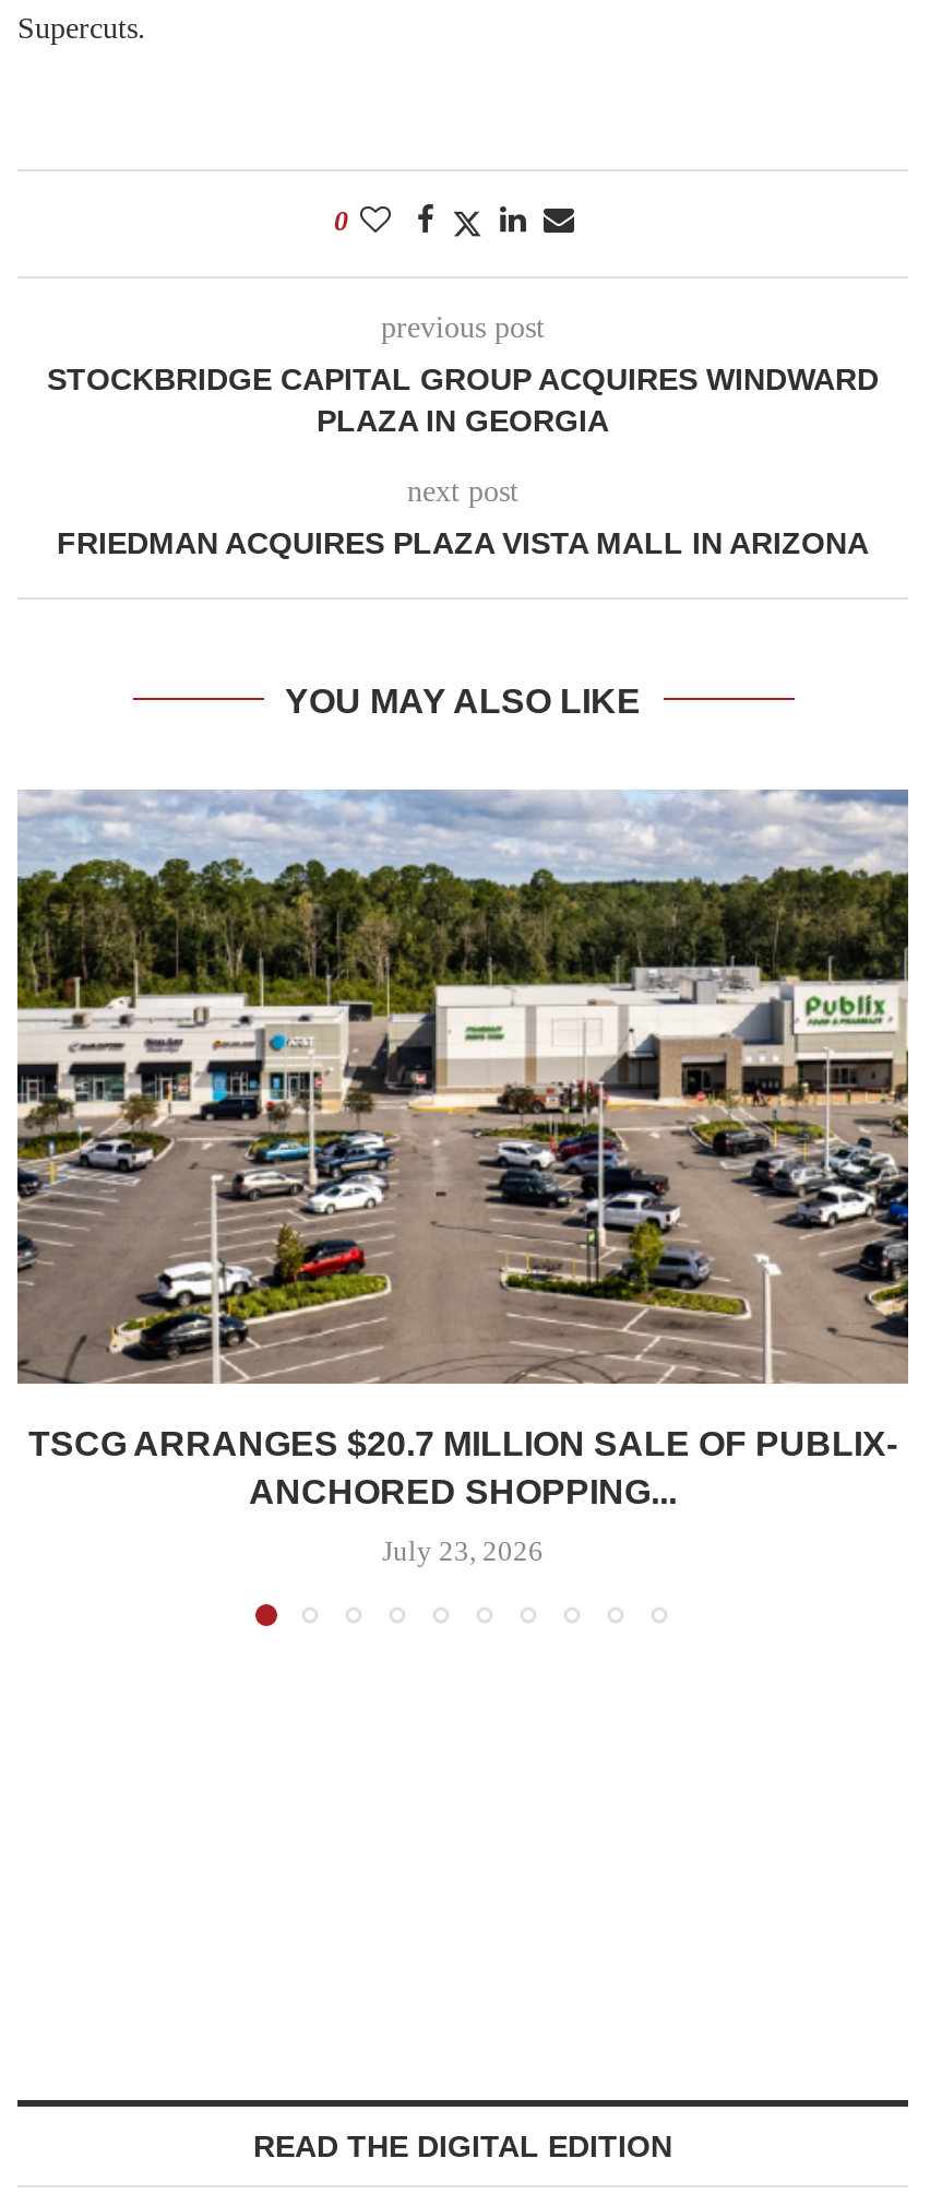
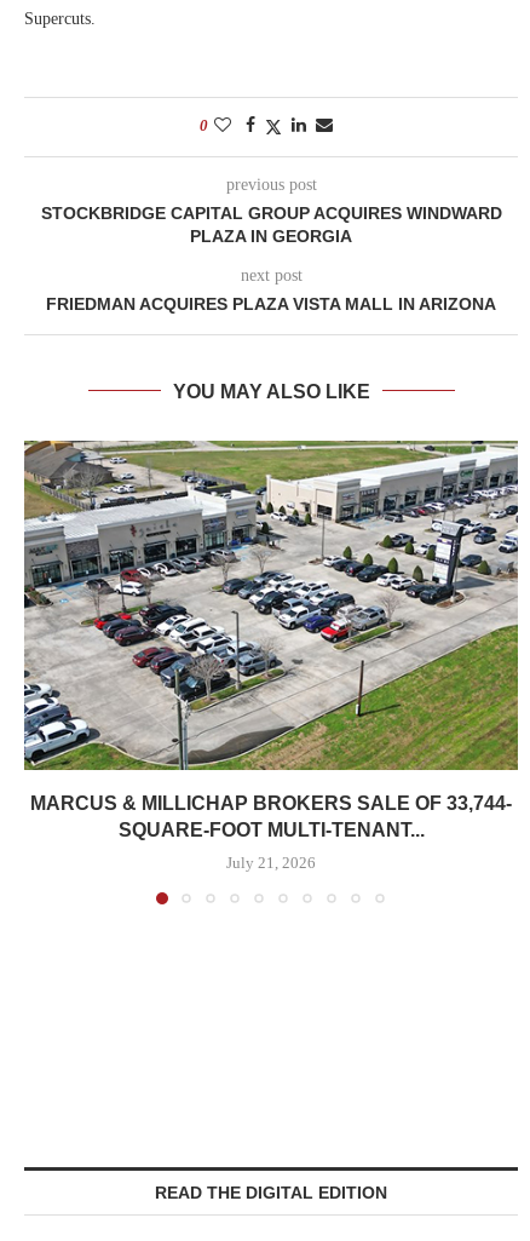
[15,787,910,1510] [image] | TSCG ARRANGES $20.7 MILLION SALE OF PUBLIX- | ANCHORED SHOPPING... -> [23,439,519,840] [image] | MARCUS & MILLICHAP BROKERS SALE OF 33,744- | SQUARE-FOOT MULTI-TENANT...
[382,1534,544,1567] July 23, 2026 -> [226,854,316,872] July 21, 2026

